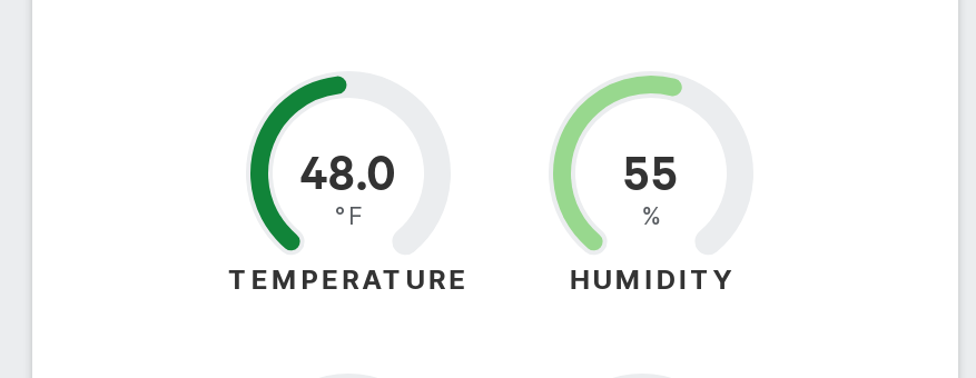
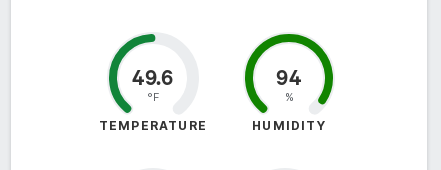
[300,153,397,207] 48.0 -> [132,69,174,93] 49.6
[623,153,679,207] 55 -> [276,69,302,93] 94

